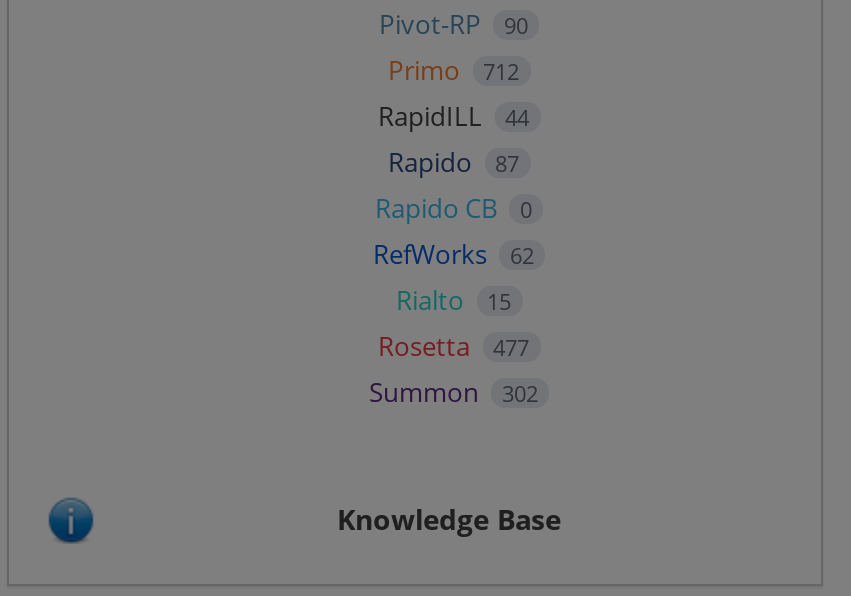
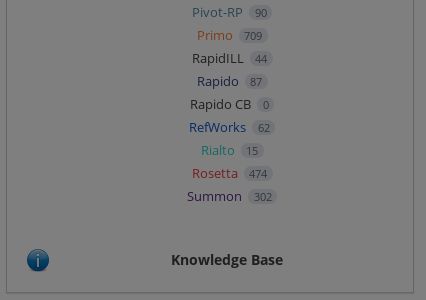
[388,51,519,87] Primo 712 -> [196,26,262,44] Primo 709
[378,327,529,363] Rosetta 477 -> [191,164,267,182] Rosetta 474

